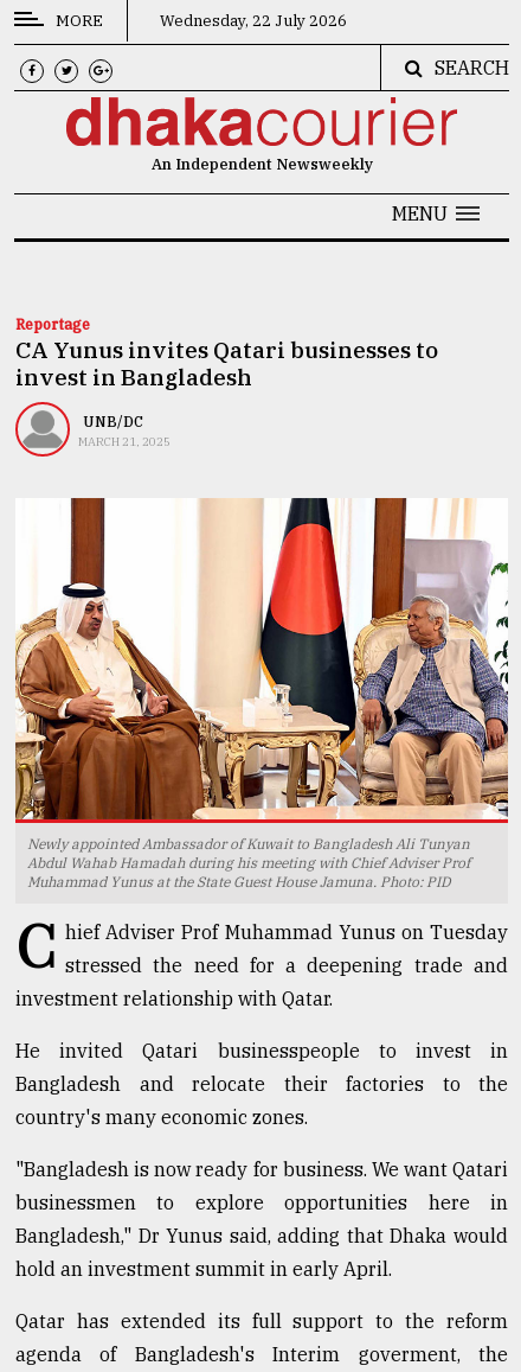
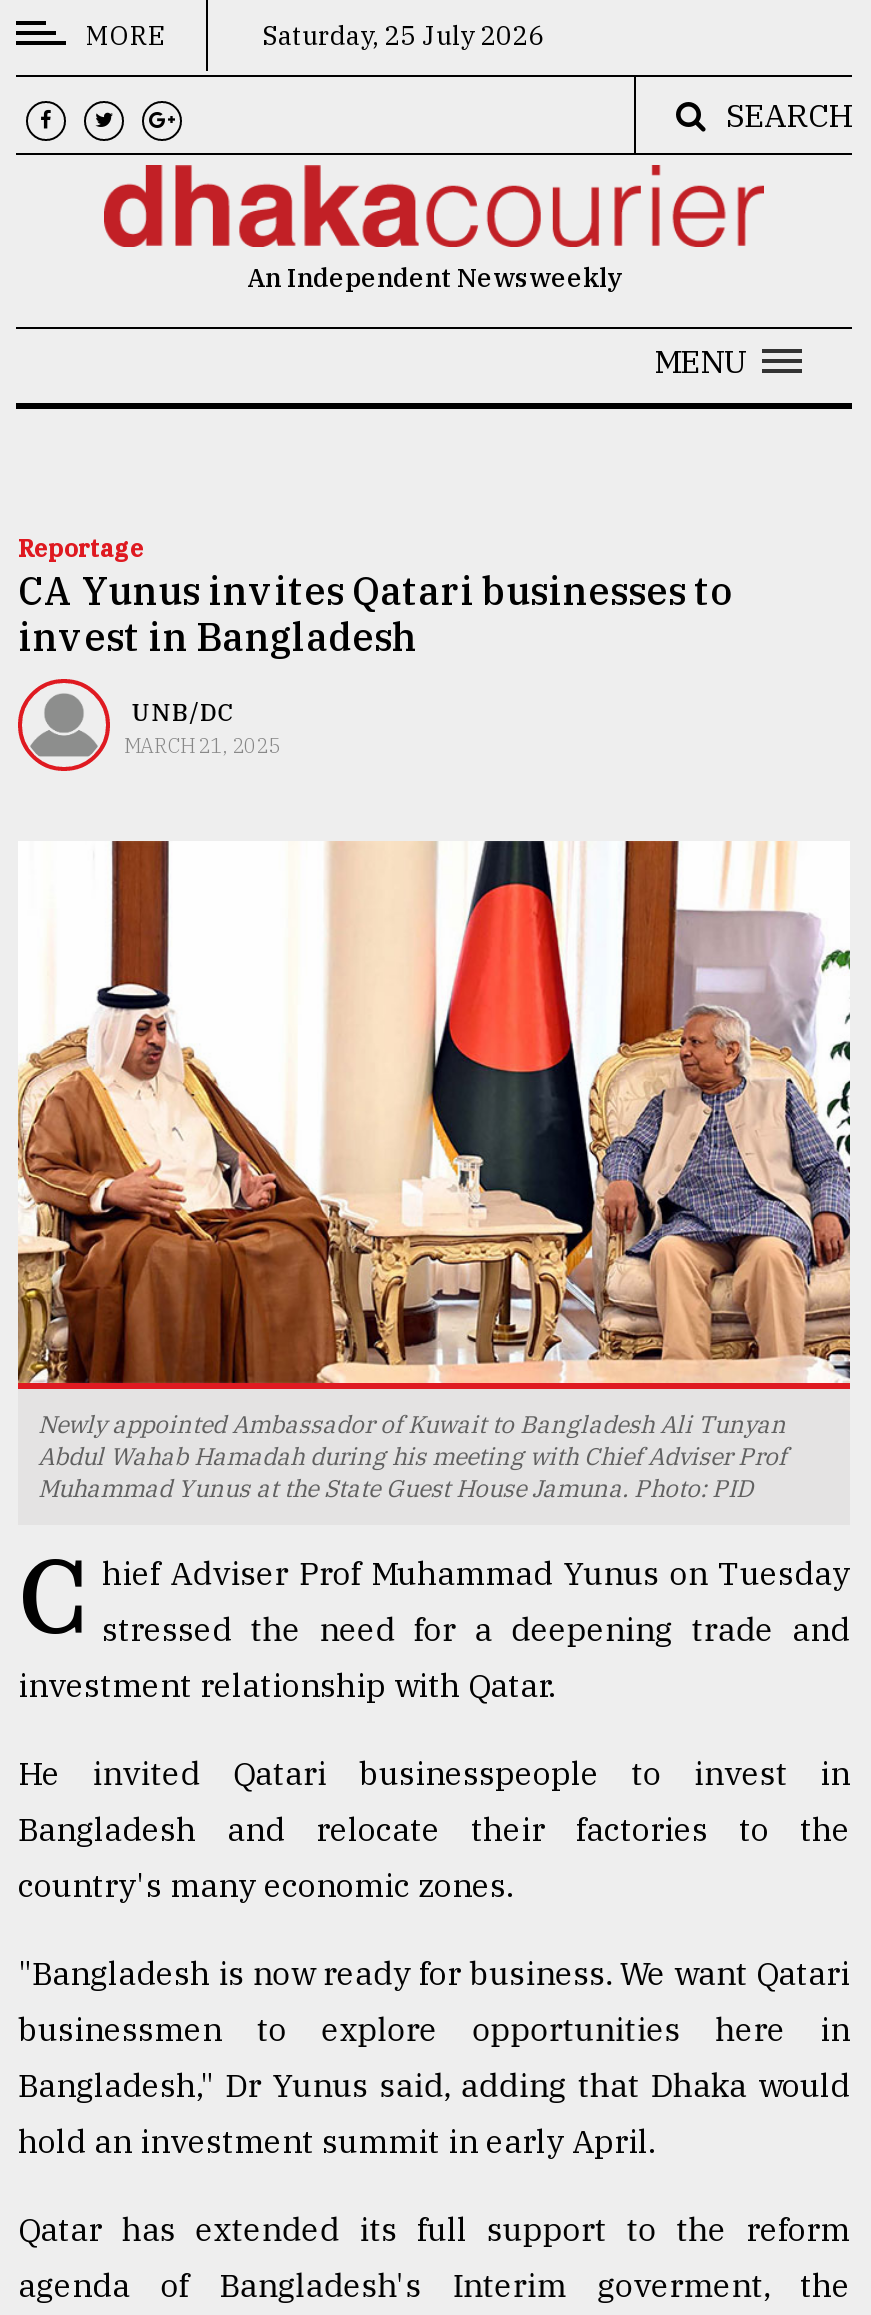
[156,11,347,31] Wednesday, 22 July 2026 -> [256,19,544,53] Saturday, 25 July 2026

